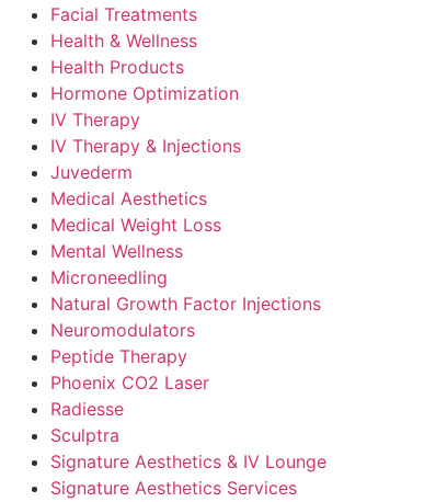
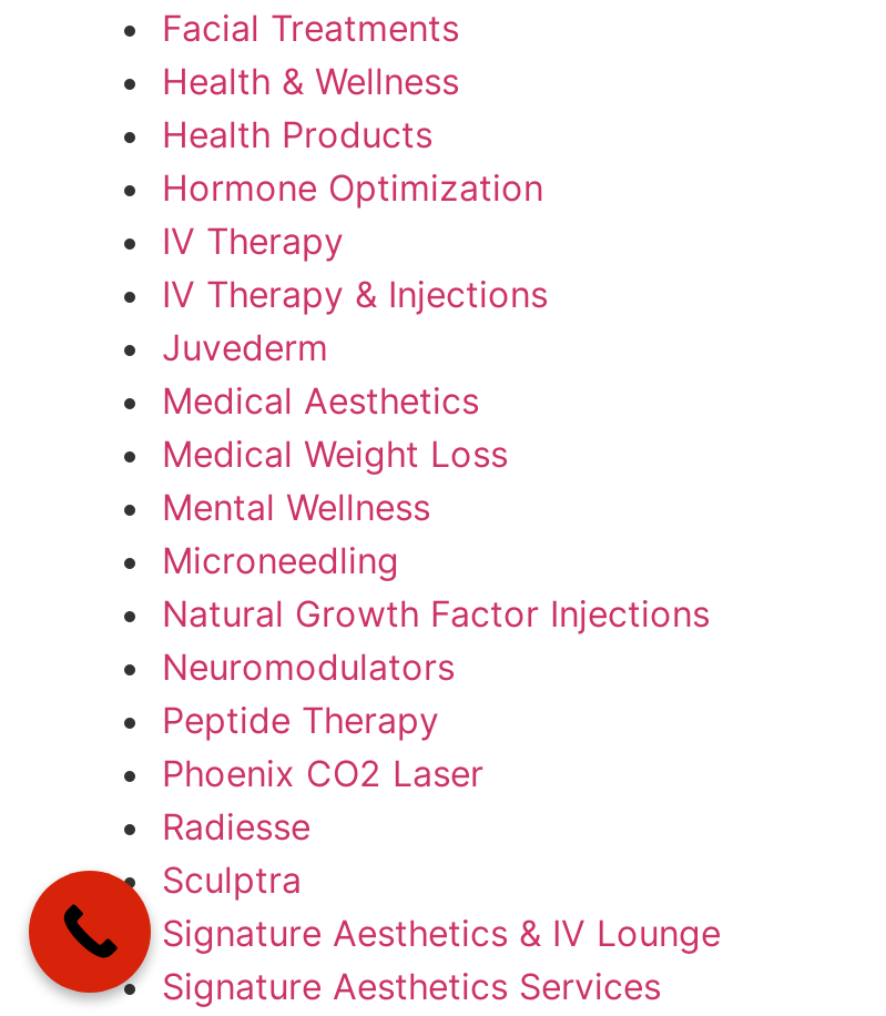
none -> [24,867,155,1000] [image]

